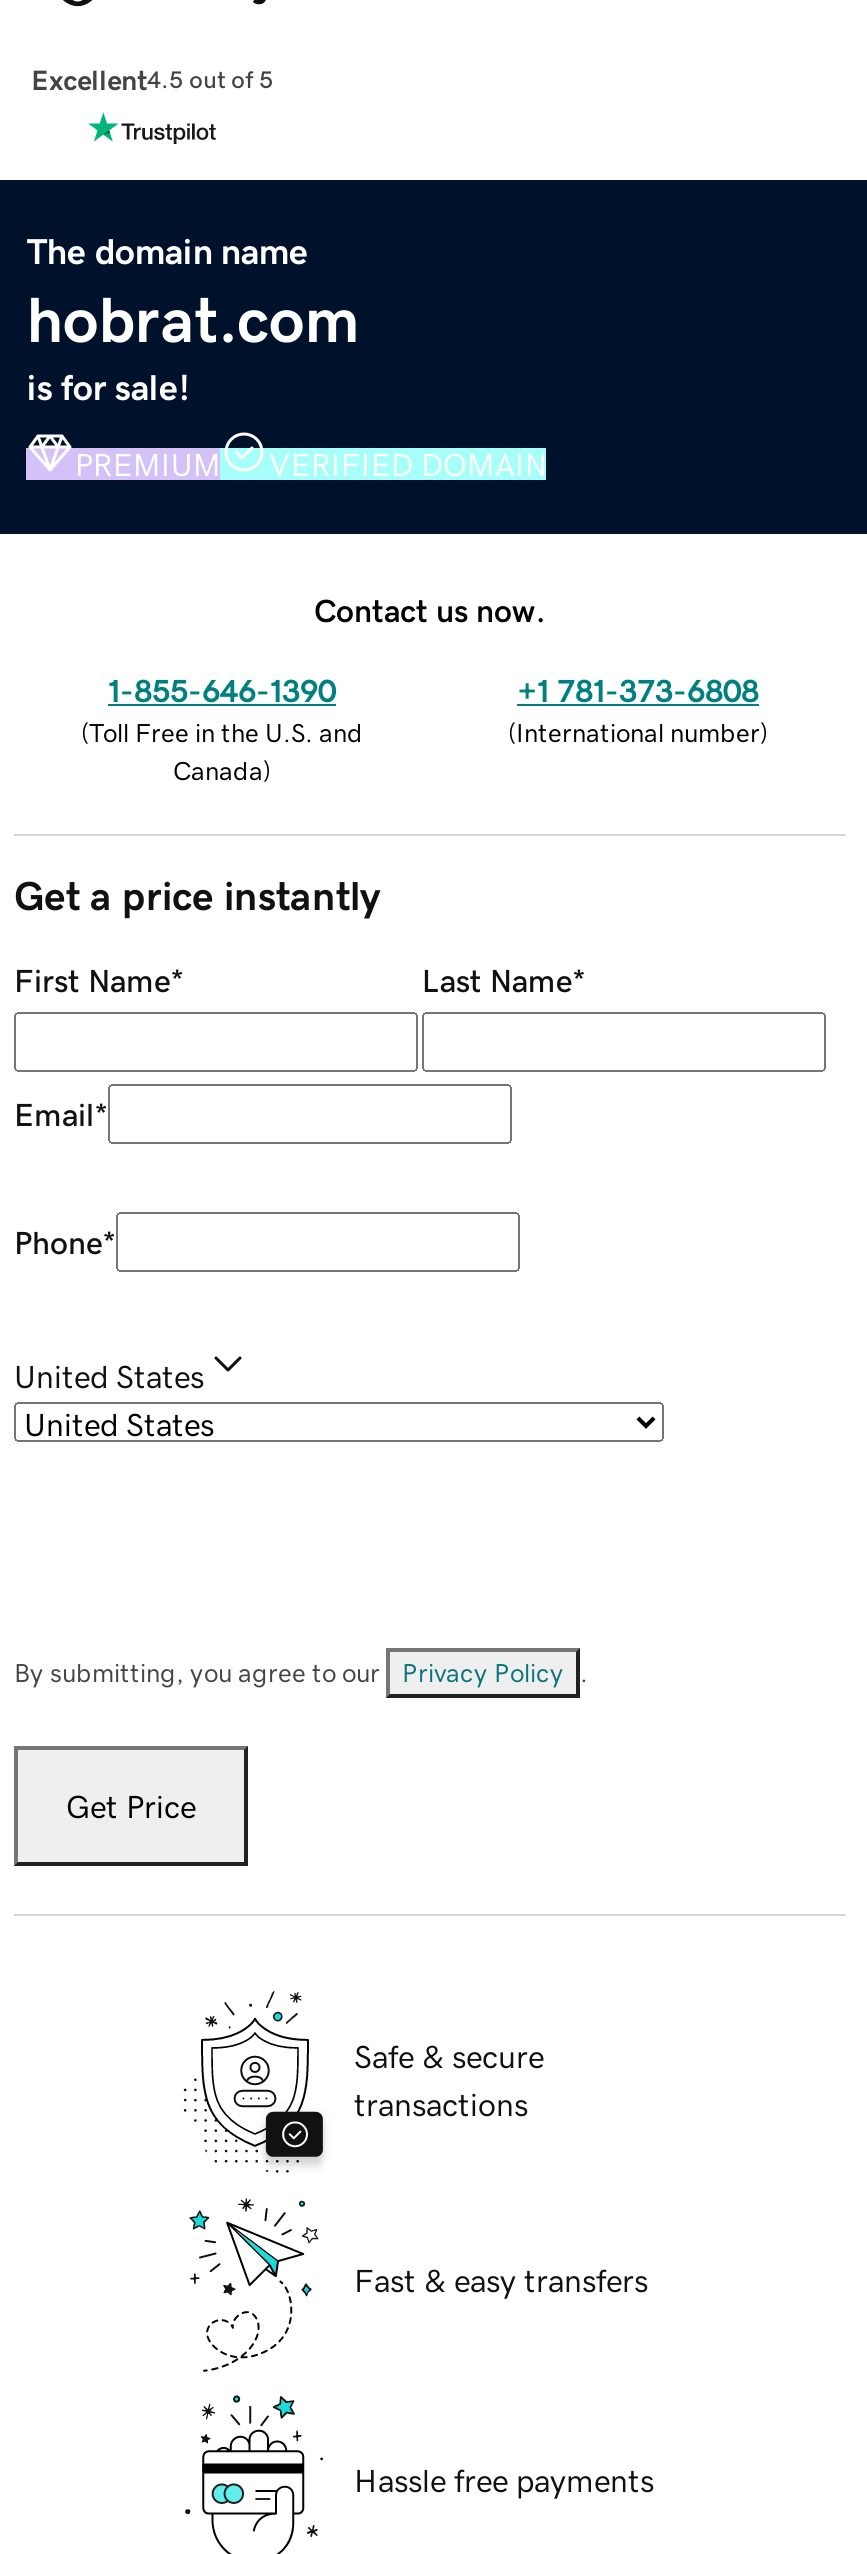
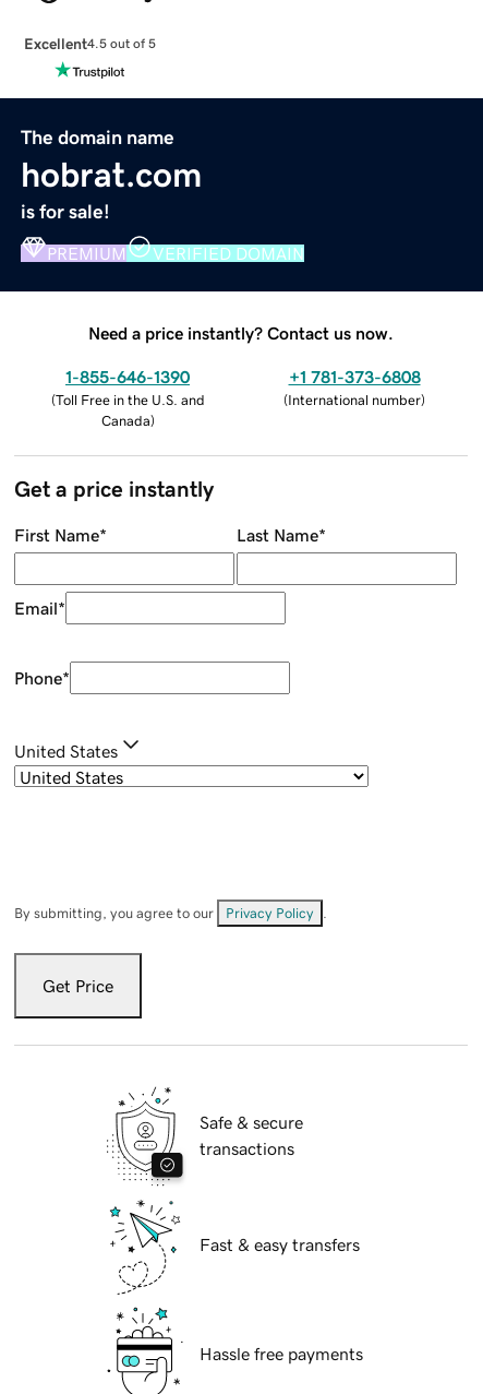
[314,593,546,625] Contact us now. -> [88,324,394,341] Need a price instantly? Contact us now.

